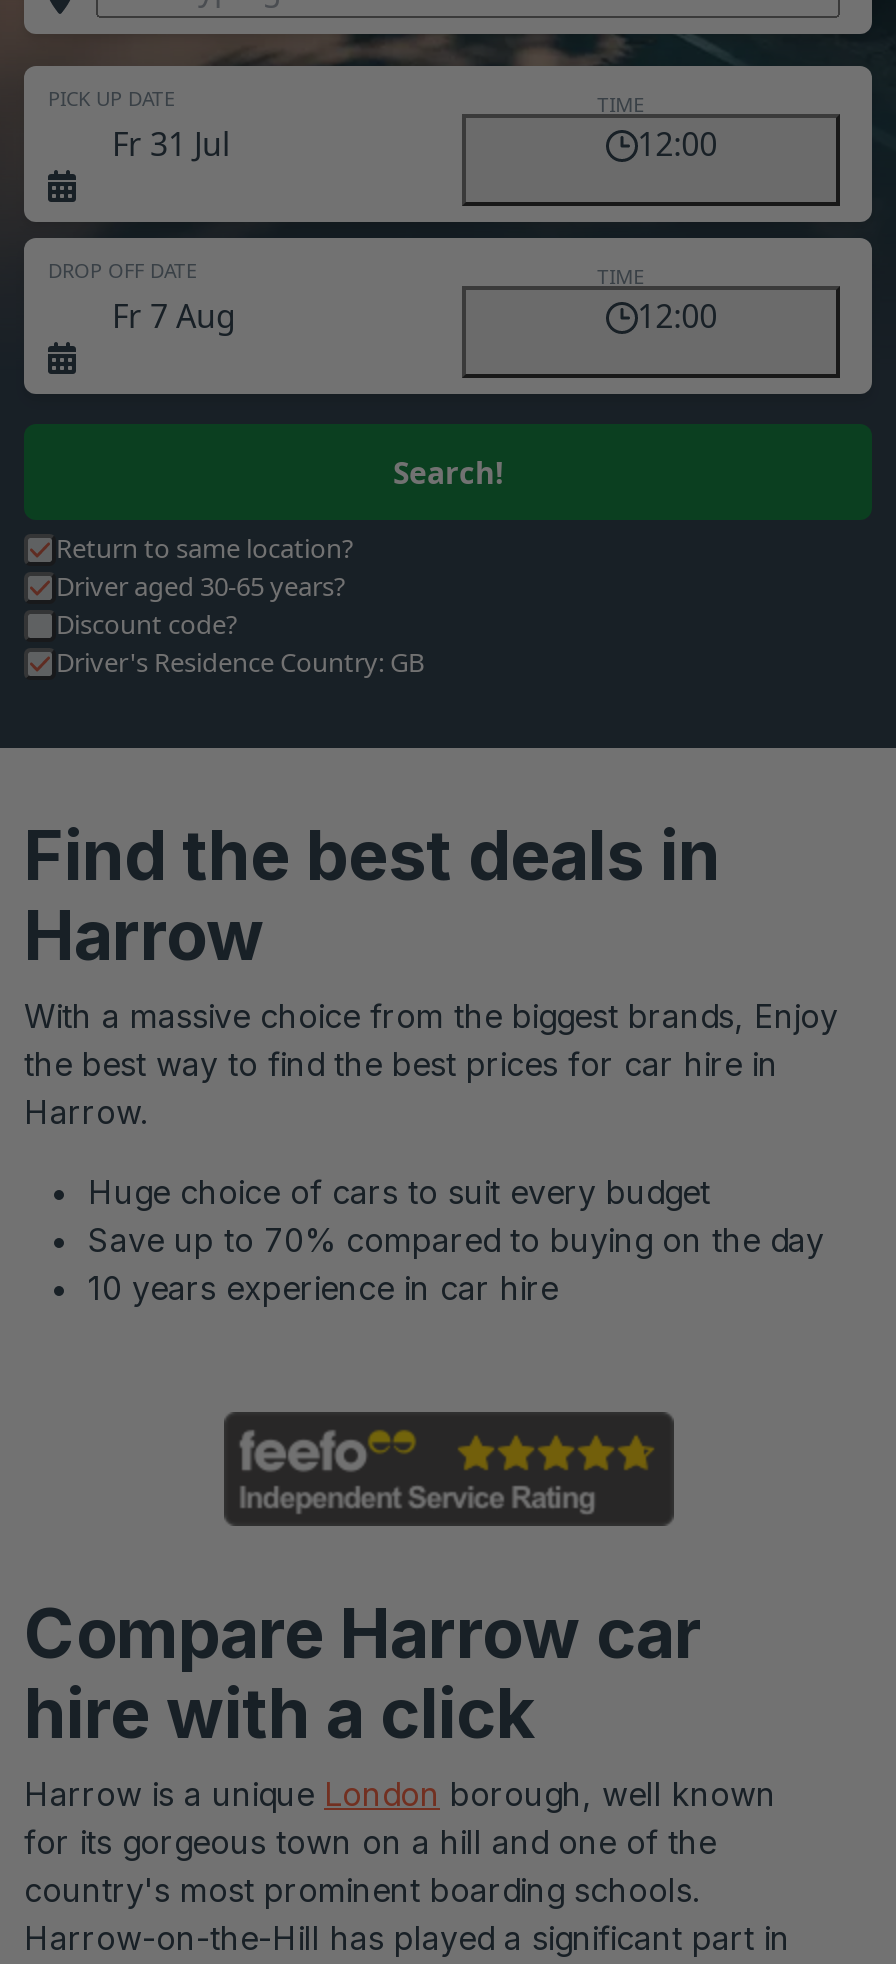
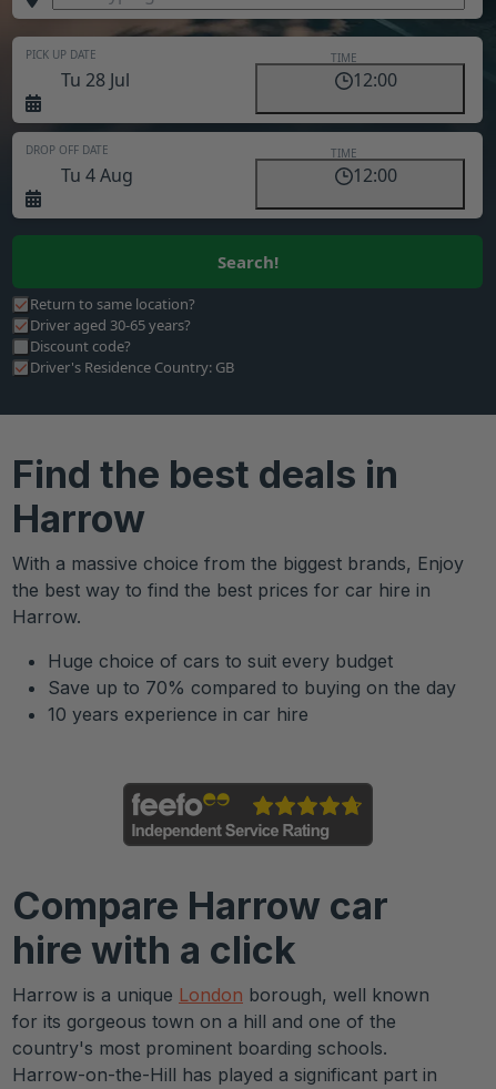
[112,122,230,166] Fr 31 Jul -> [61,68,130,92] Tu 28 Jul
[112,294,236,338] Fr 7 Aug -> [61,163,133,187] Tu 4 Aug

